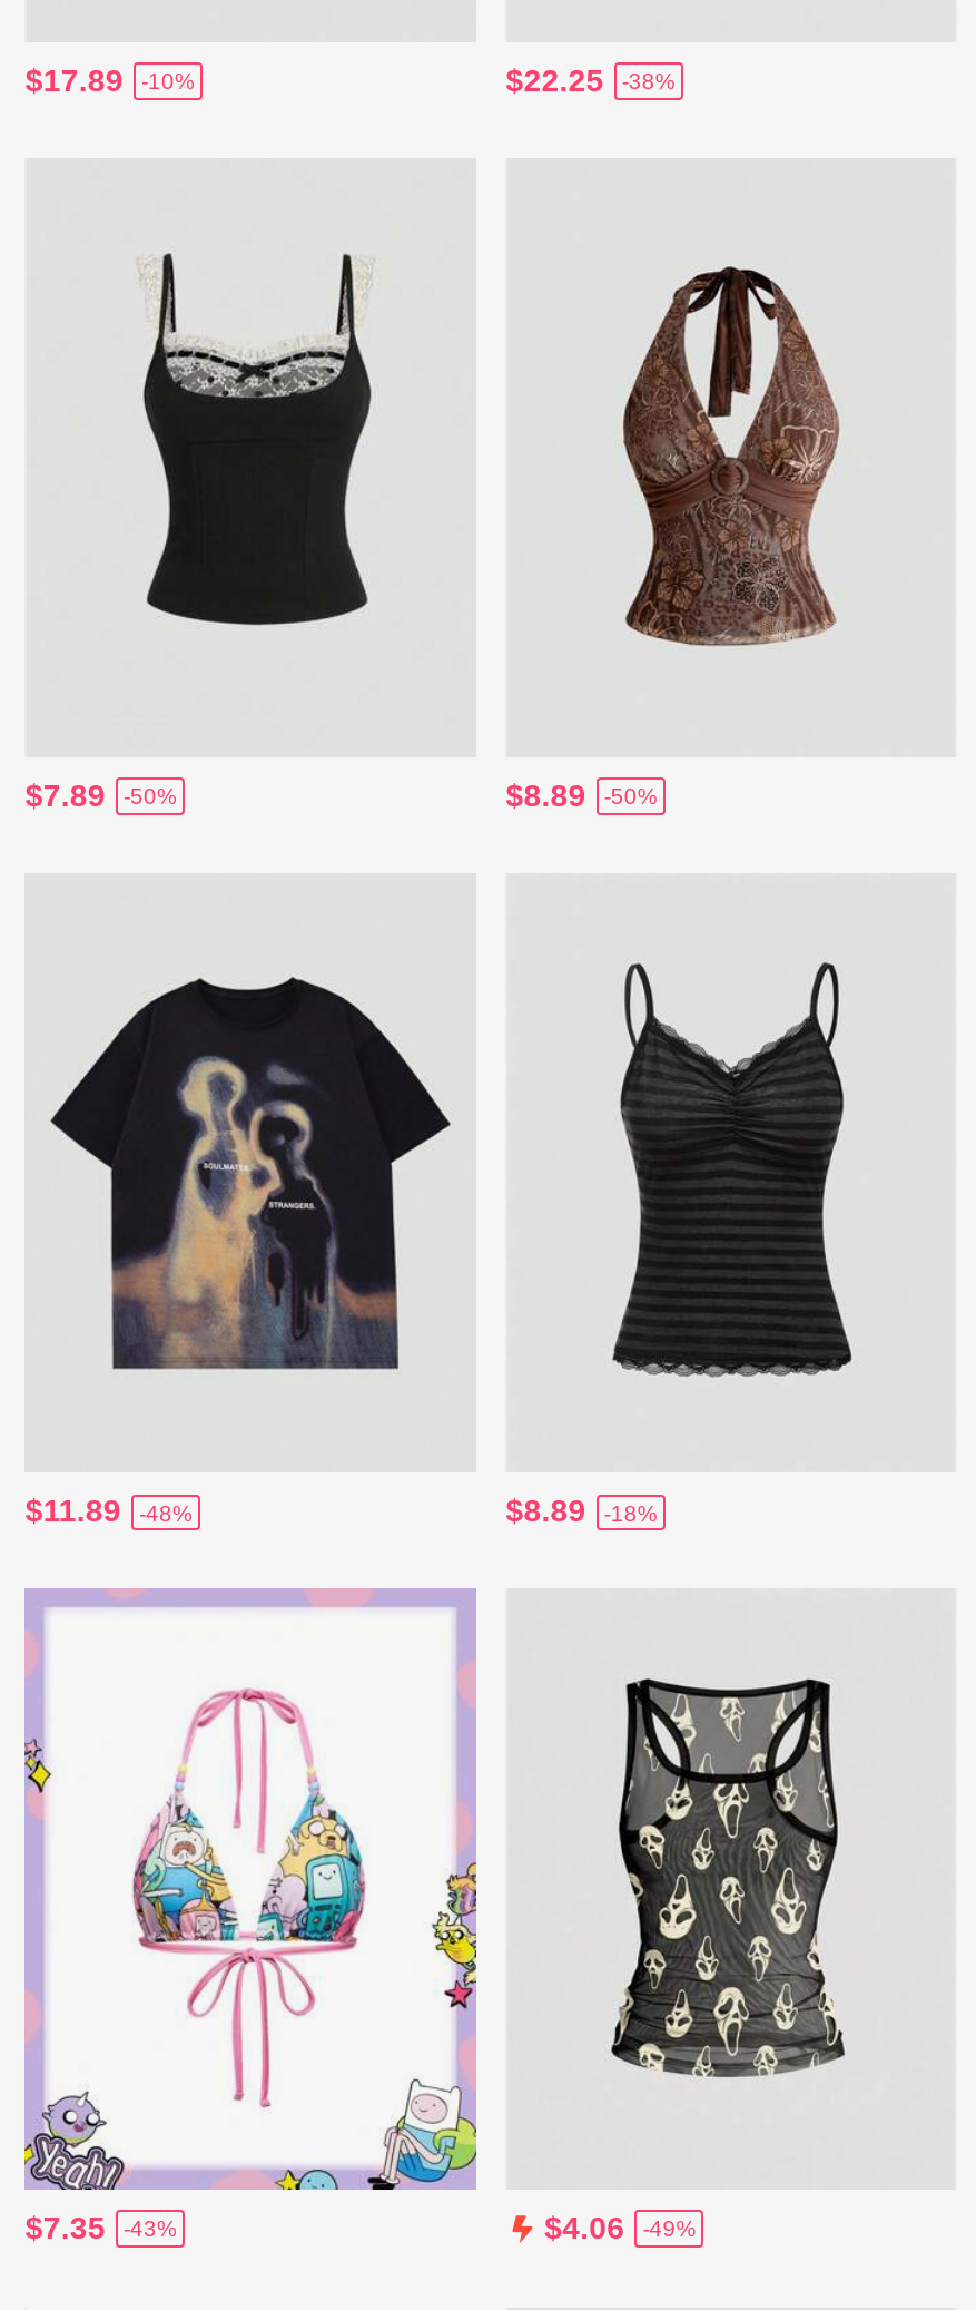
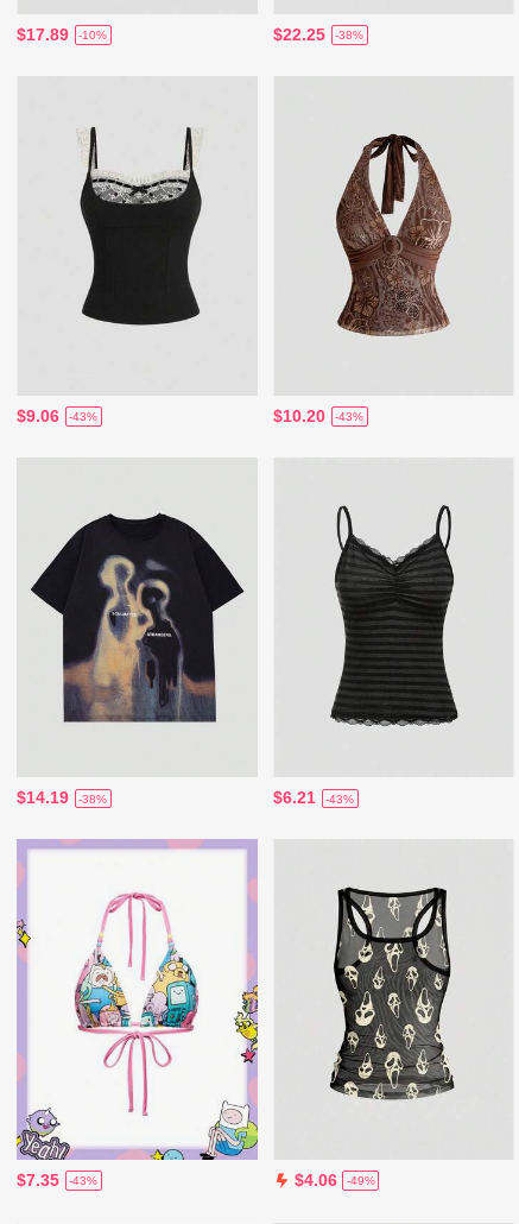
[25,778,105,813] $7.89 -> [17,407,60,426] $9.06
[124,785,177,809] -50% -> [69,410,98,423] -43%
[506,778,586,813] $8.89 -> [273,407,326,426] $10.20
[604,785,657,809] -50% -> [335,410,364,423] -43%
[25,1493,121,1529] $11.89 -> [17,788,69,807] $14.19
[139,1500,193,1525] -48% -> [79,792,107,805] -38%
[506,1493,586,1529] $8.89 -> [273,788,316,807] $6.21
[604,1500,657,1525] -18% -> [326,792,354,805] -43%

